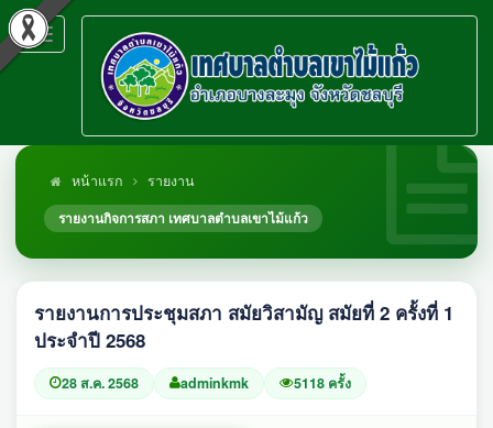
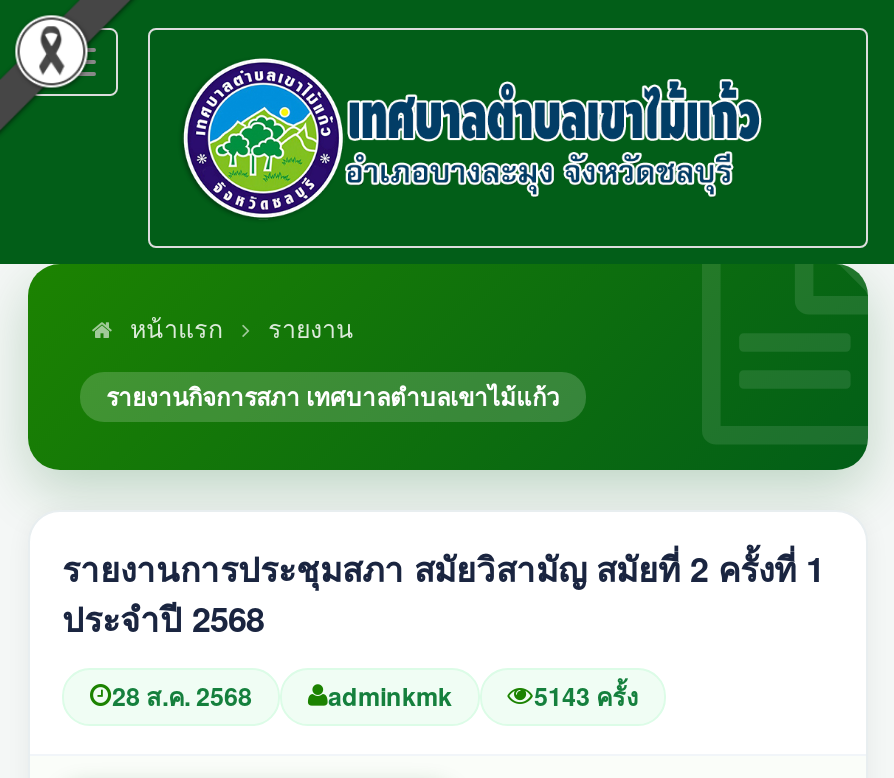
[294,372,351,392] 5118 ครั้ง -> [534,677,638,713] 5143 ครั้ง

